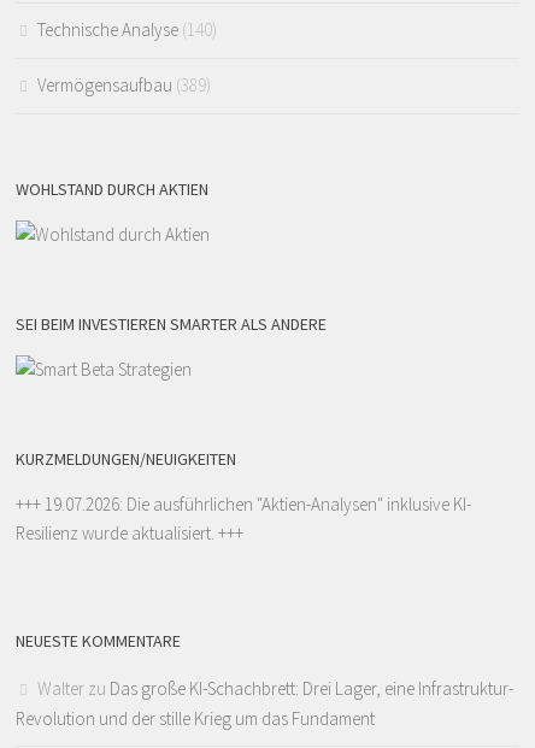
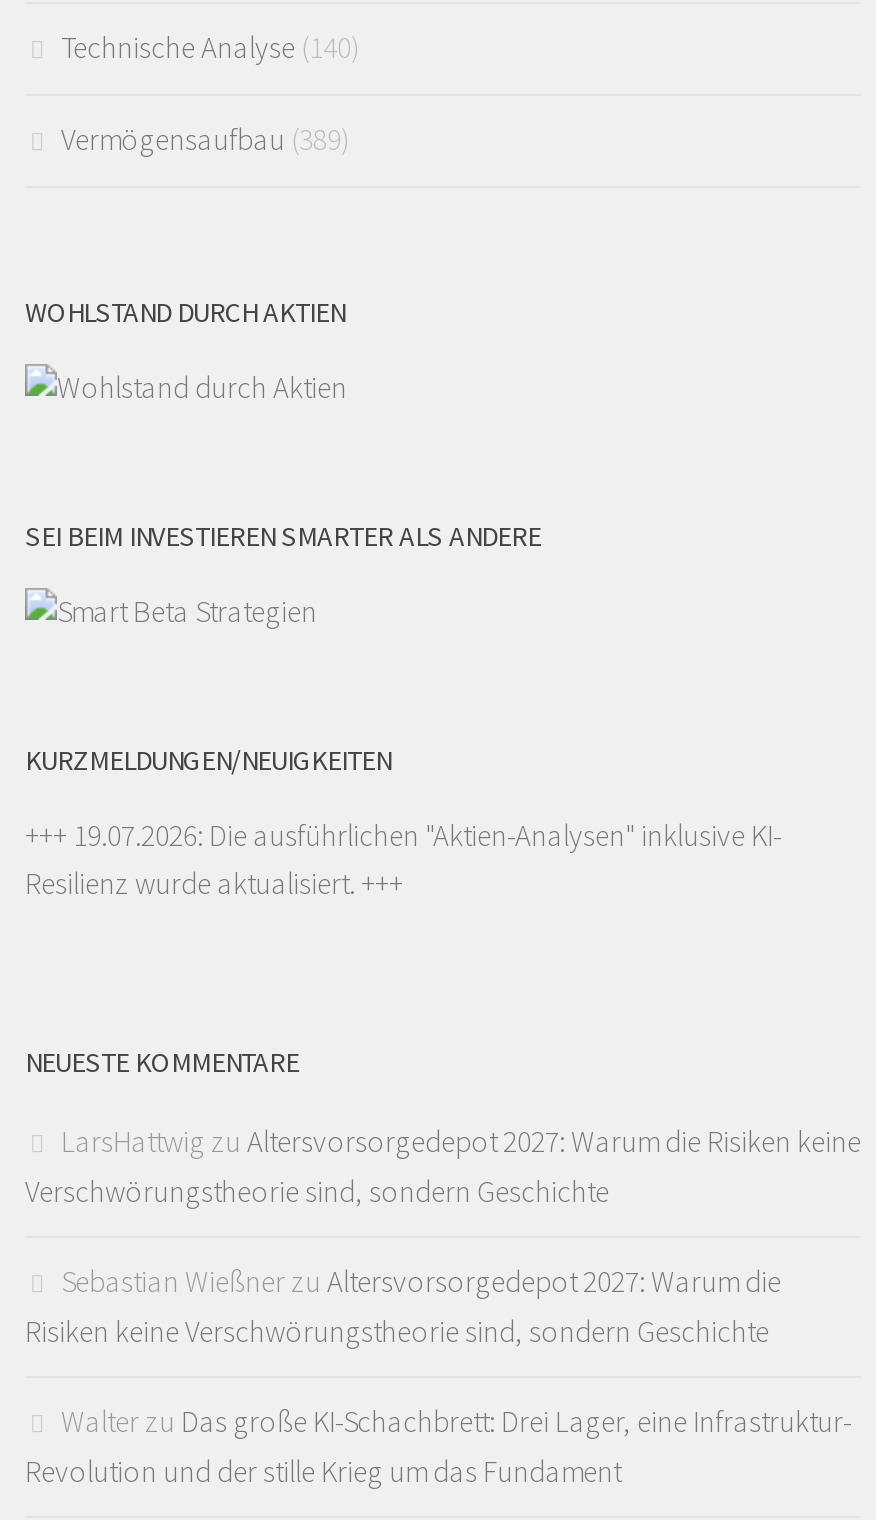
none -> [25,1122,861,1350] LarsHattwig zu Altersvorsorgedepot 2027: Warum die Risiken keine | Verschwörungstheorie sind, sondern Geschichte | Sebastian Wießner zu Altersvorsorgedepot 2027: Warum die | Risiken keine Verschwörungstheorie sind, sondern Geschichte

